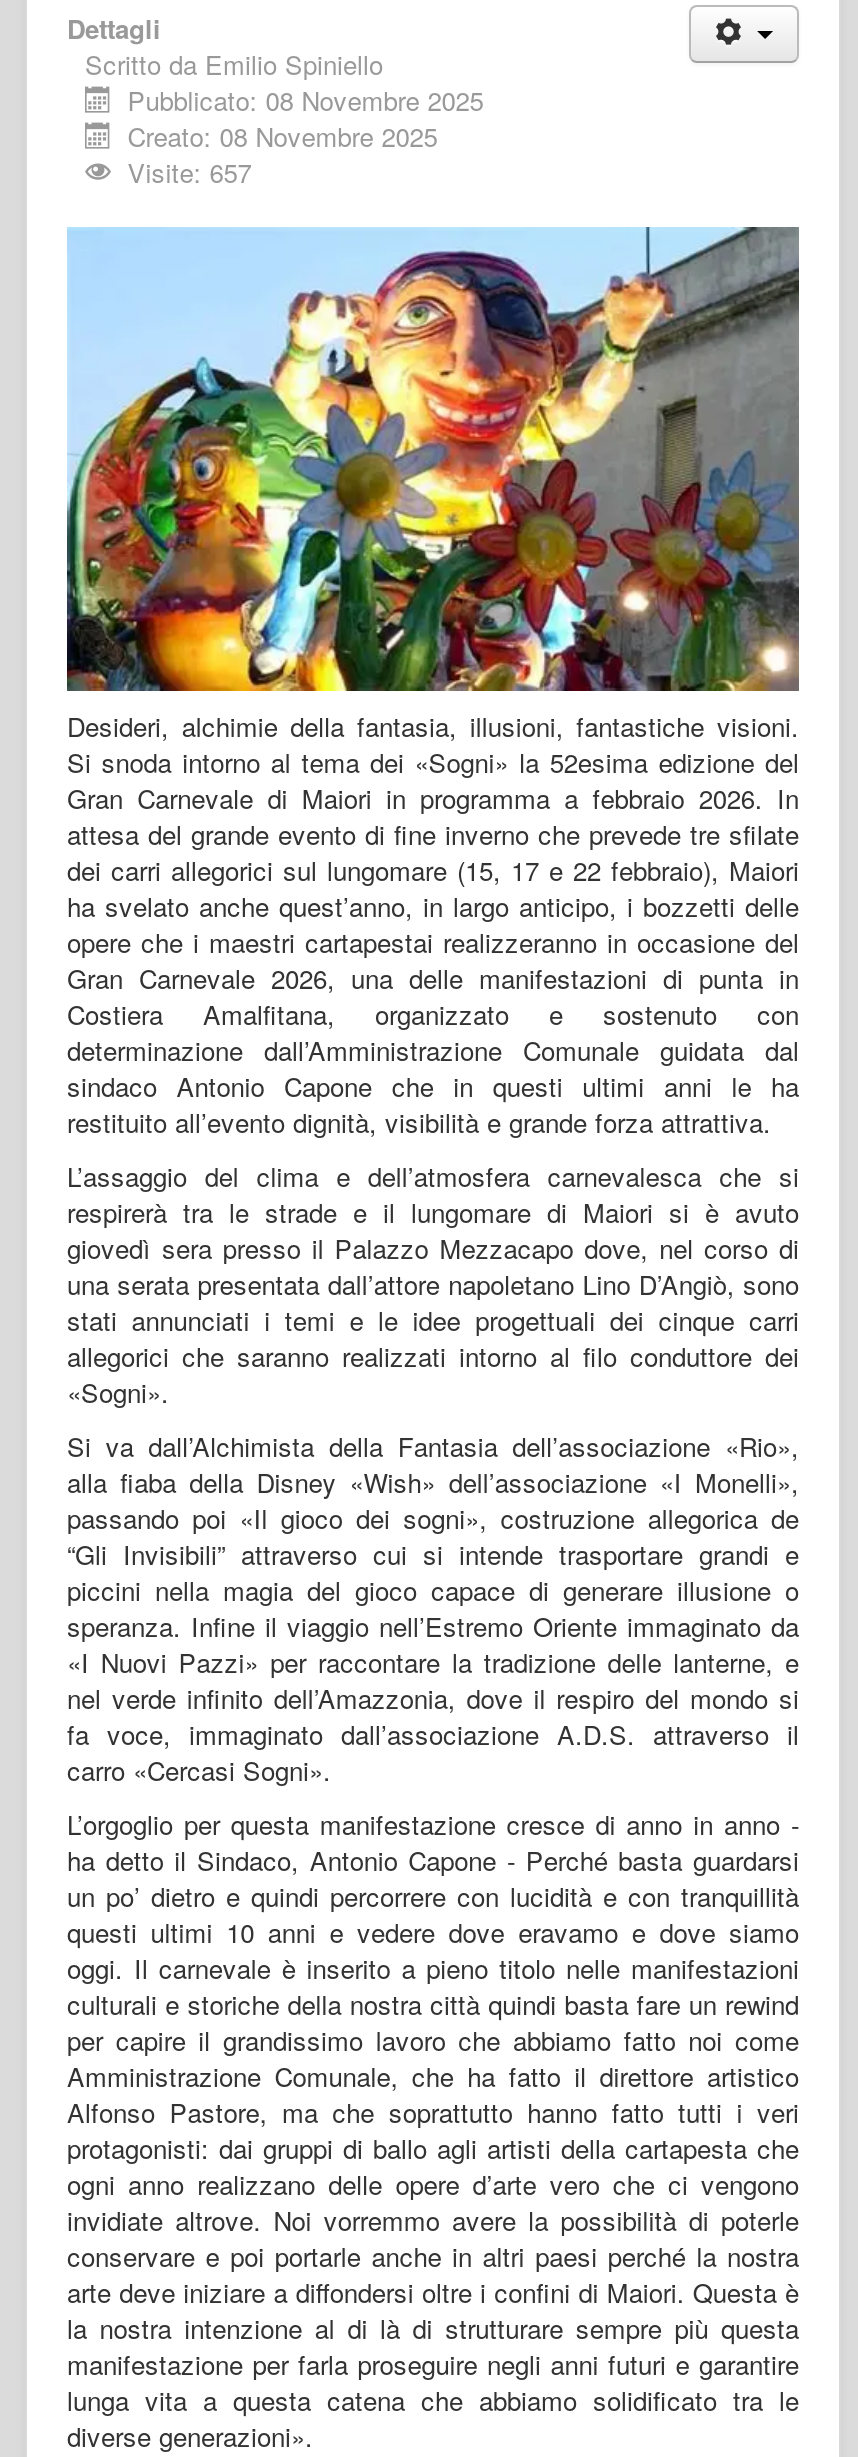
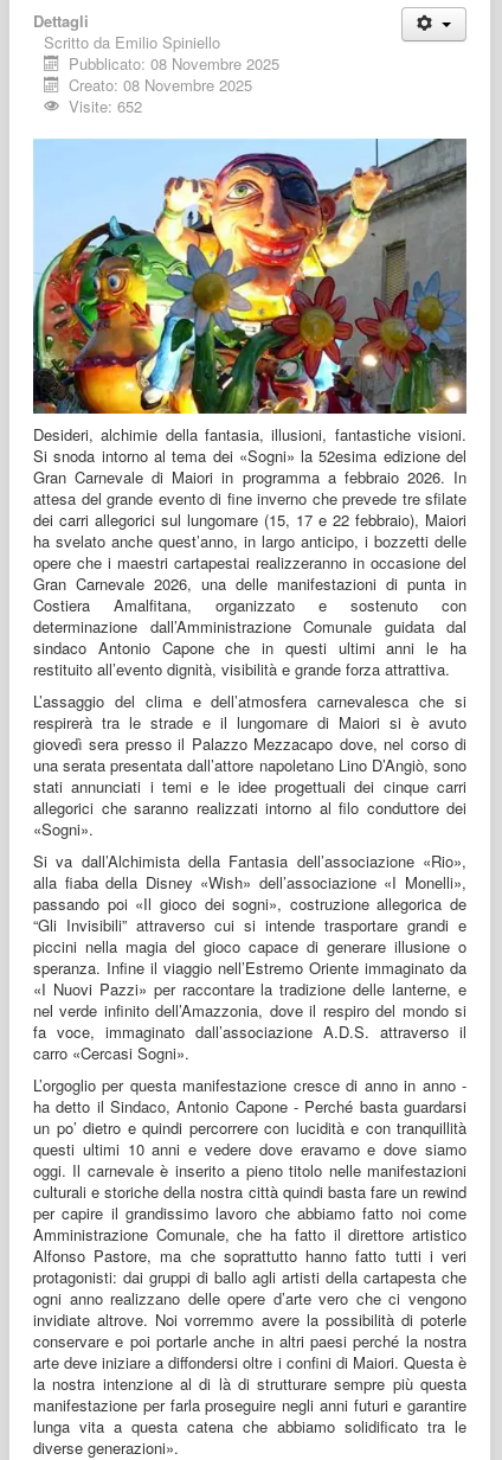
[127,153,251,191] Visite: 657 -> [69,95,142,117] Visite: 652

